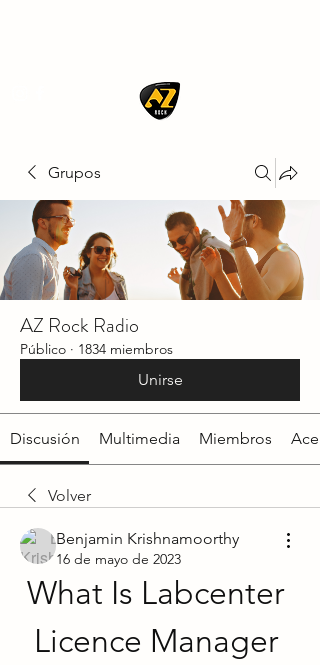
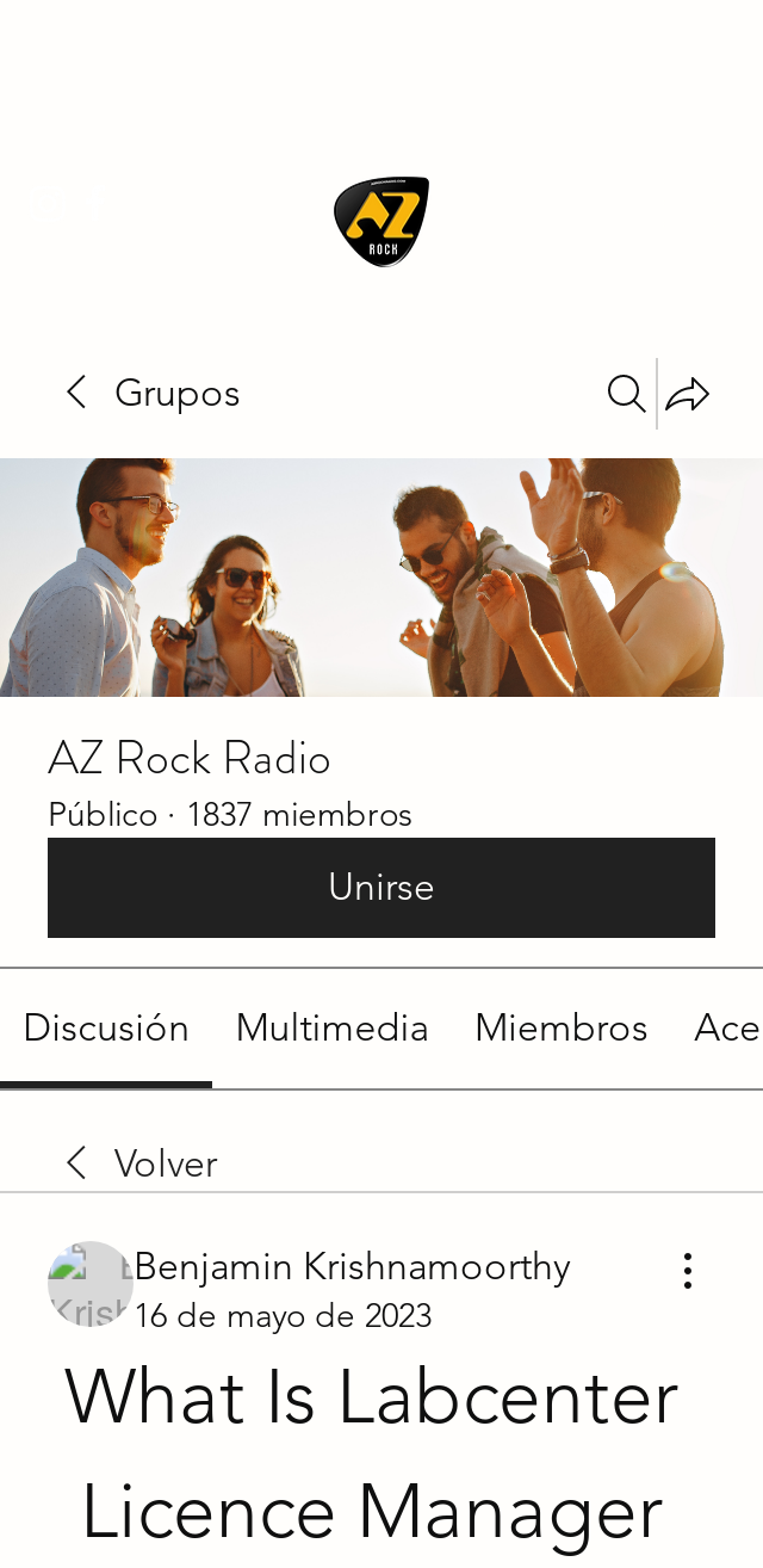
[20,340,173,358] Público · 1834 miembros -> [48,792,412,835] Público · 1837 miembros

